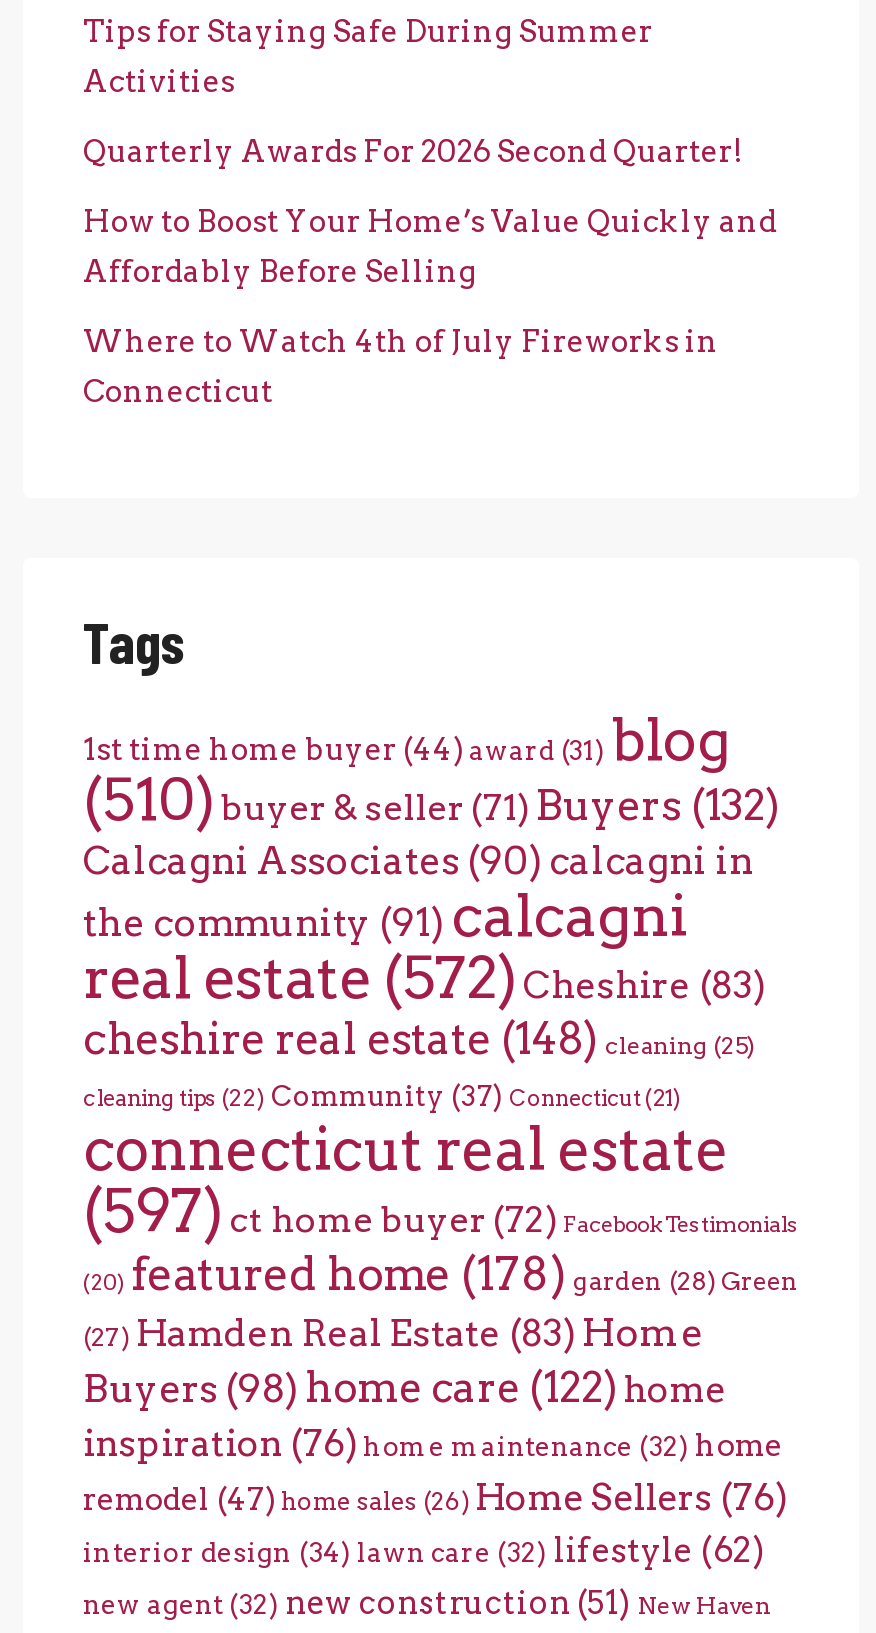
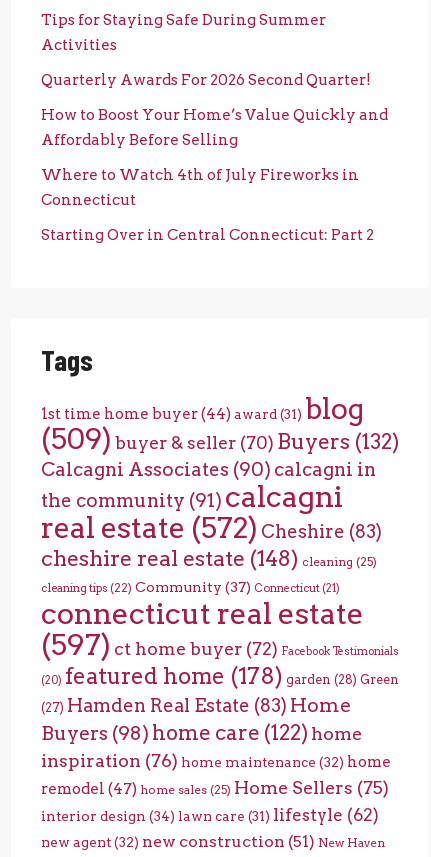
none -> [41,226,374,244] Starting Over in Central Connecticut: Part 2
[83,766,779,834] (510) buyer & seller(71) Buyers (132) -> [41,422,399,456] (509) buyer & seller(70) Buyers (132)
[83,1476,787,1518] remodel (47) home sales (26) Home Sellers (76) -> [41,777,389,798] remodel (47) home sales (25) Home Sellers (75)
[83,1530,765,1570] interior design (34) lawn care (32) lifestyle (62) -> [41,805,379,825] interior design (34) lawn care (31) lifestyle (62)

